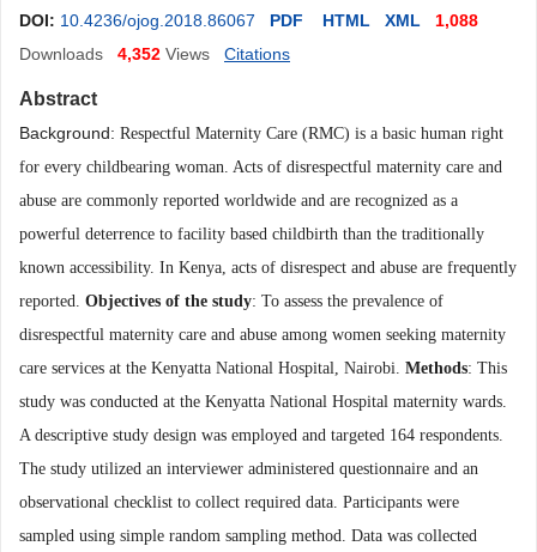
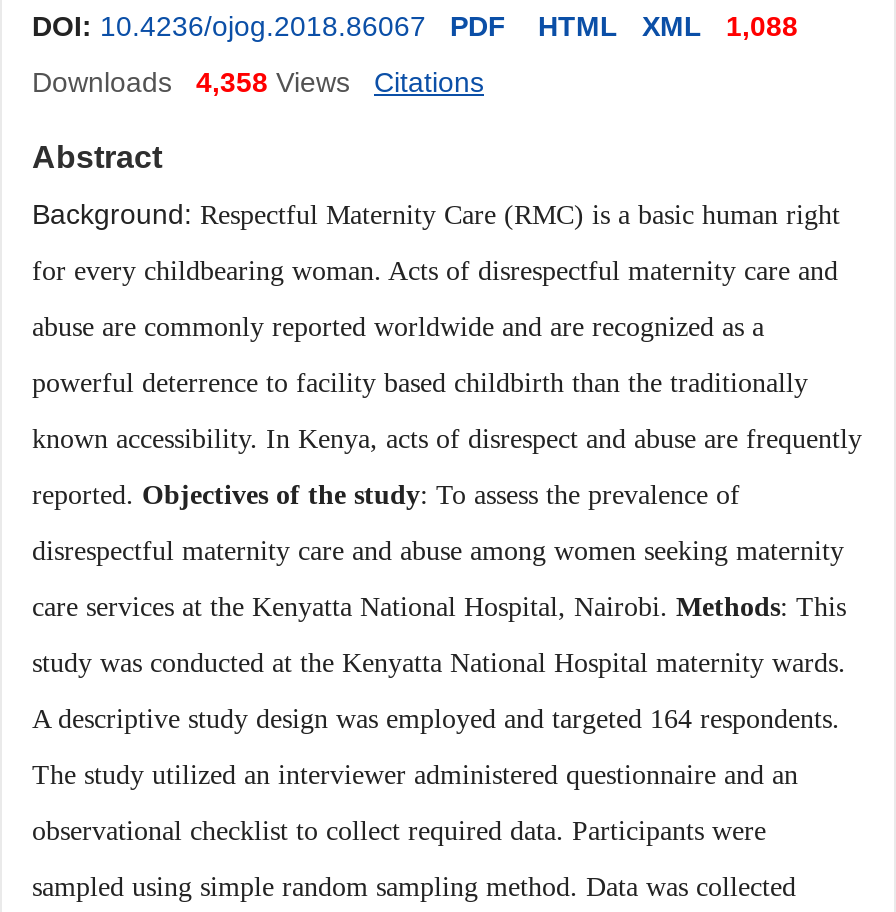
[19,44,210,63] Downloads 4,352 Views -> [32,66,350,98] Downloads 4,358 Views

